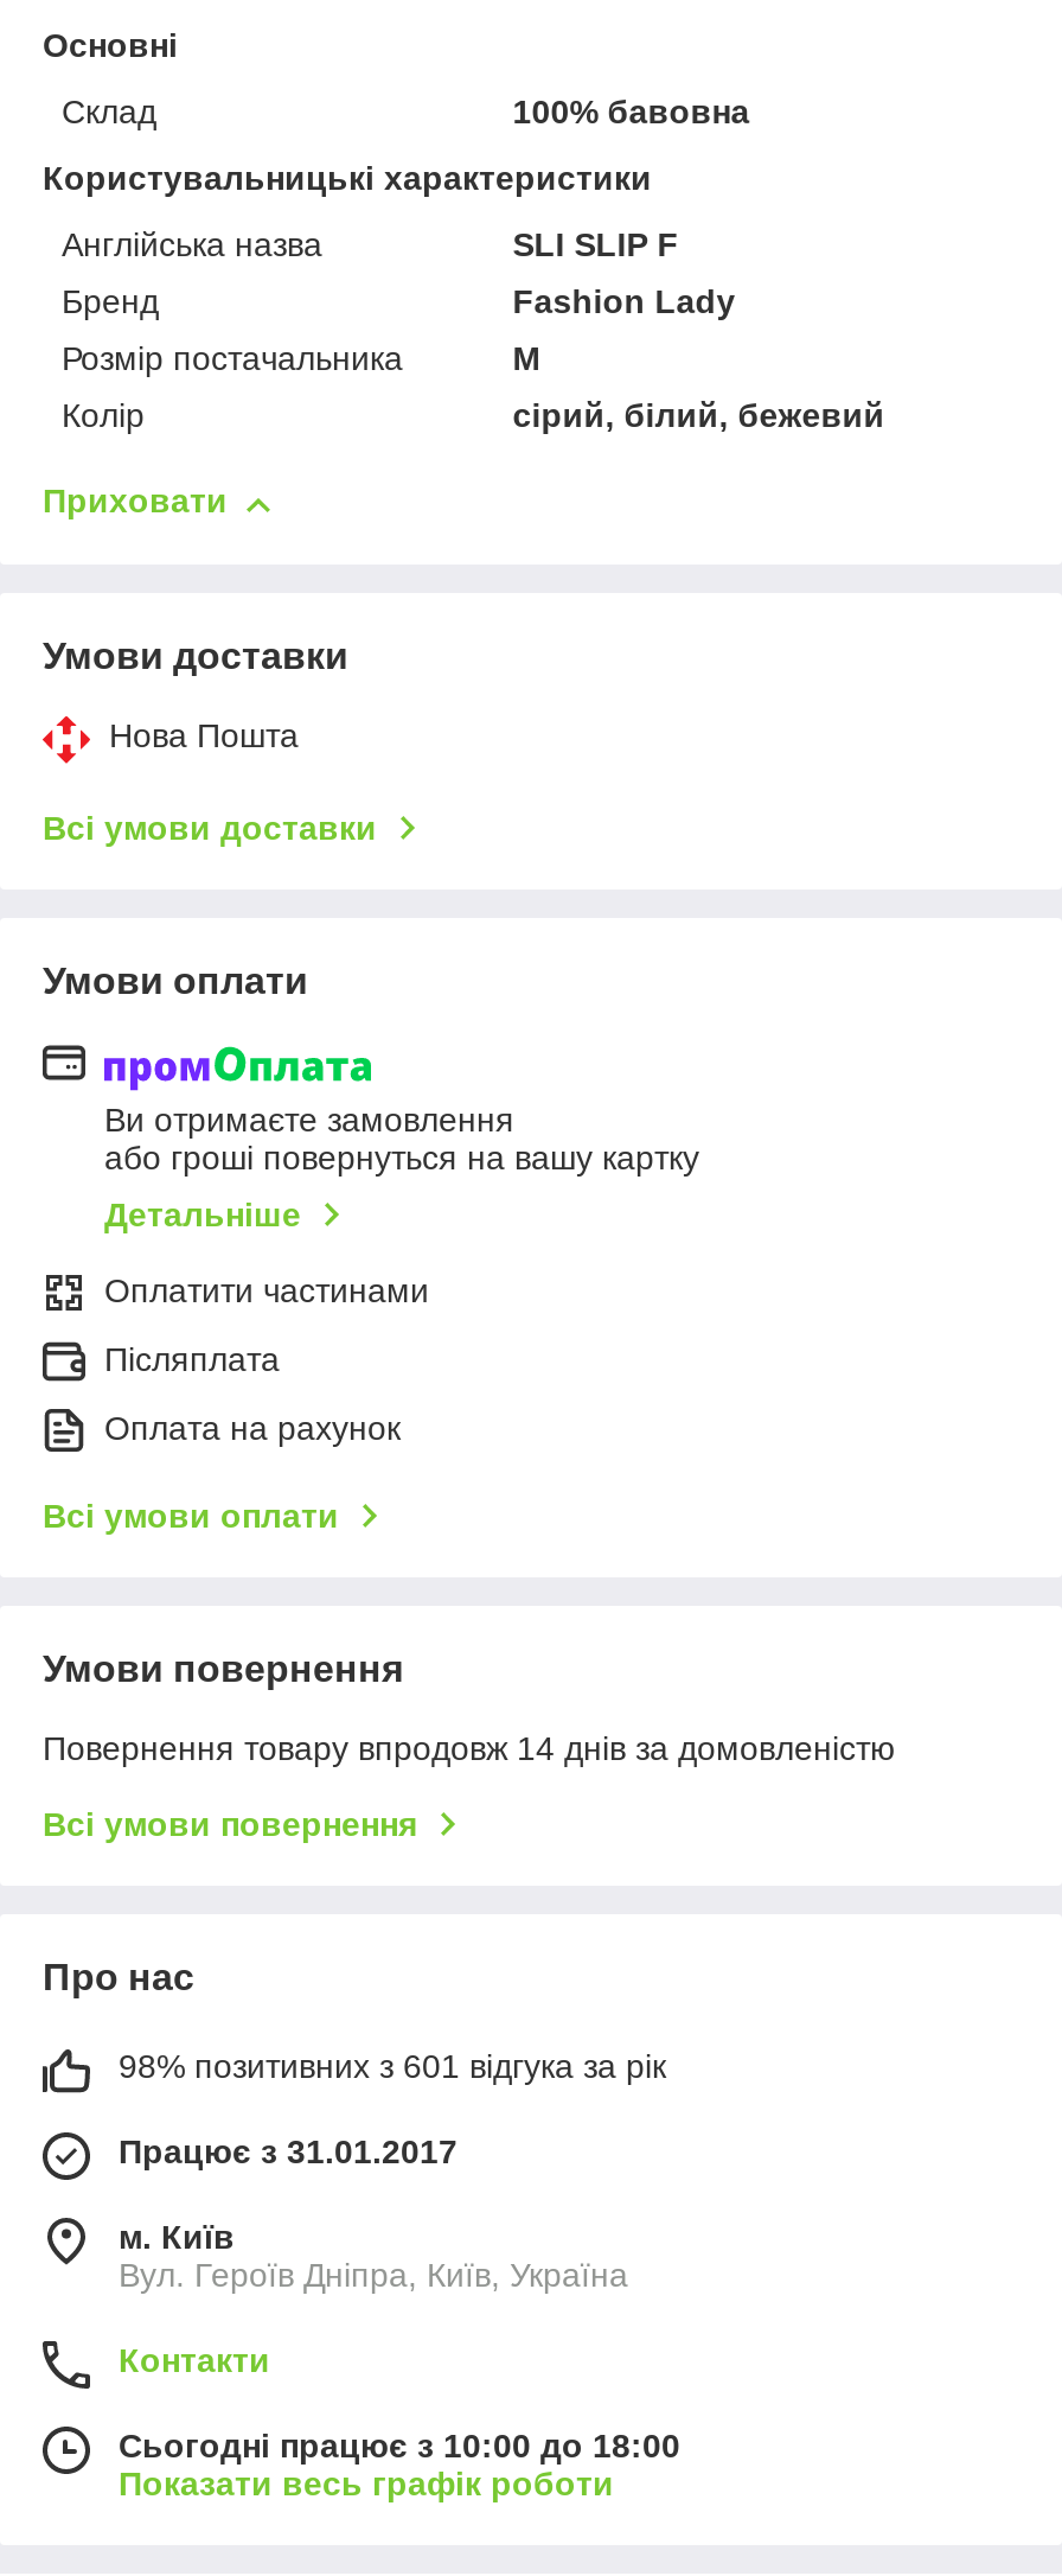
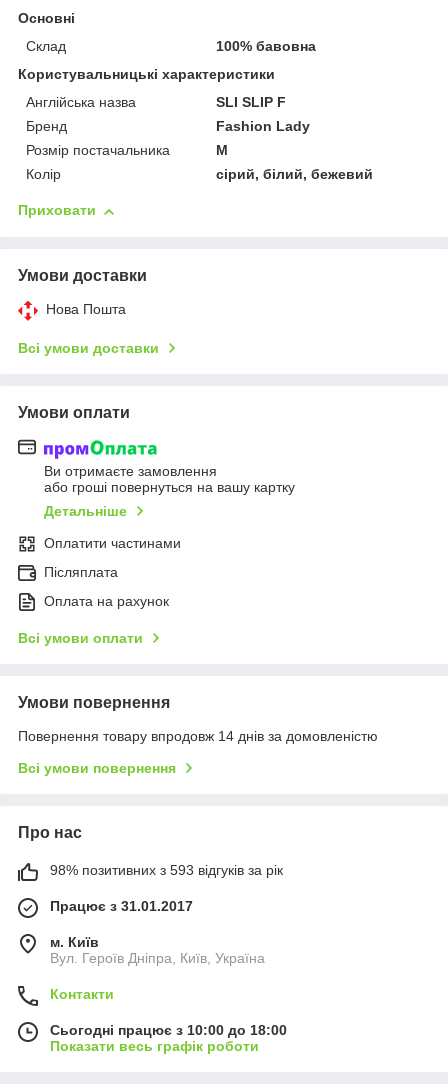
[119,2047,666,2085] 98% позитивних з 601 відгука за рік -> [50,862,283,878] 98% позитивних з 593 відгуків за рік

